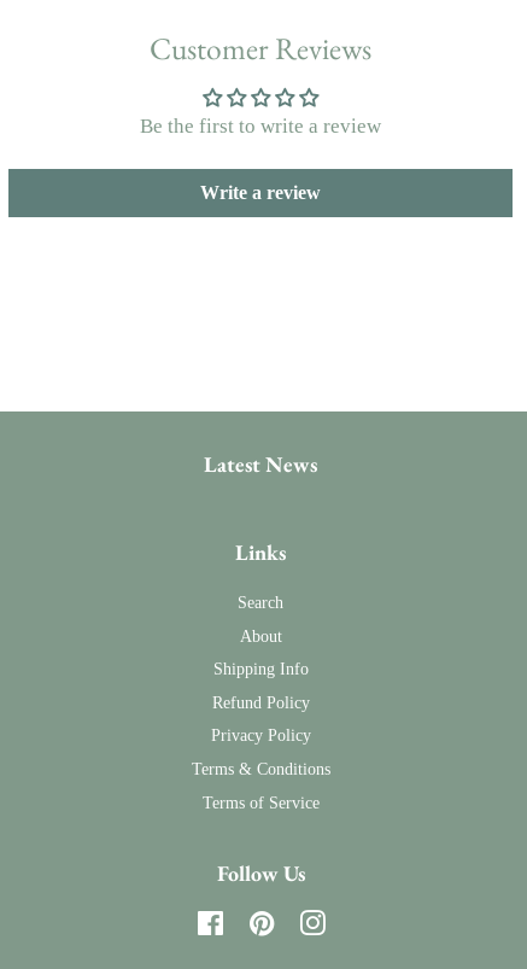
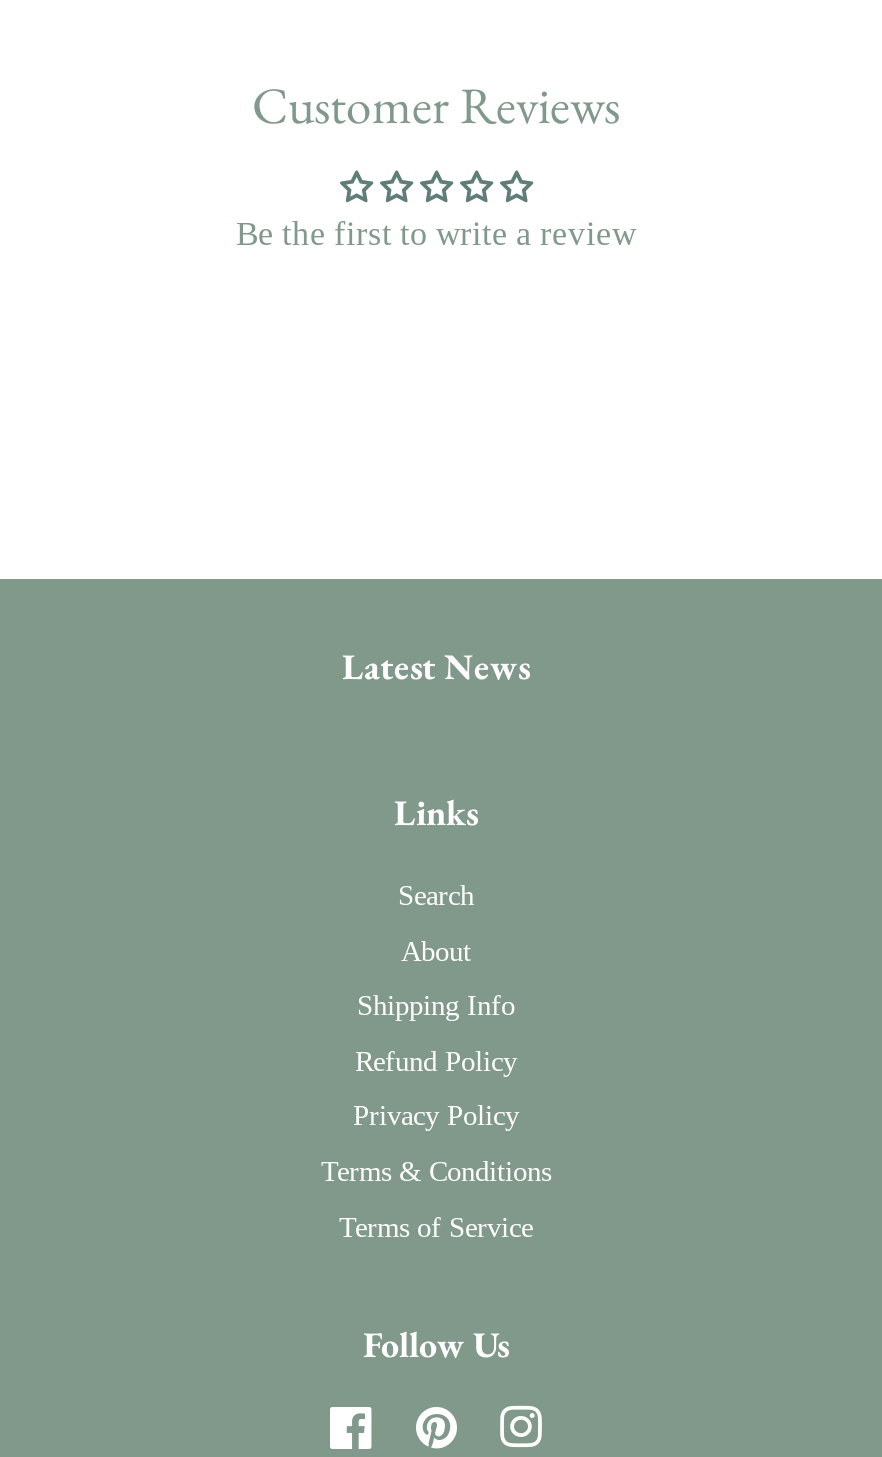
[200,182,321,203] Write a review -> none

